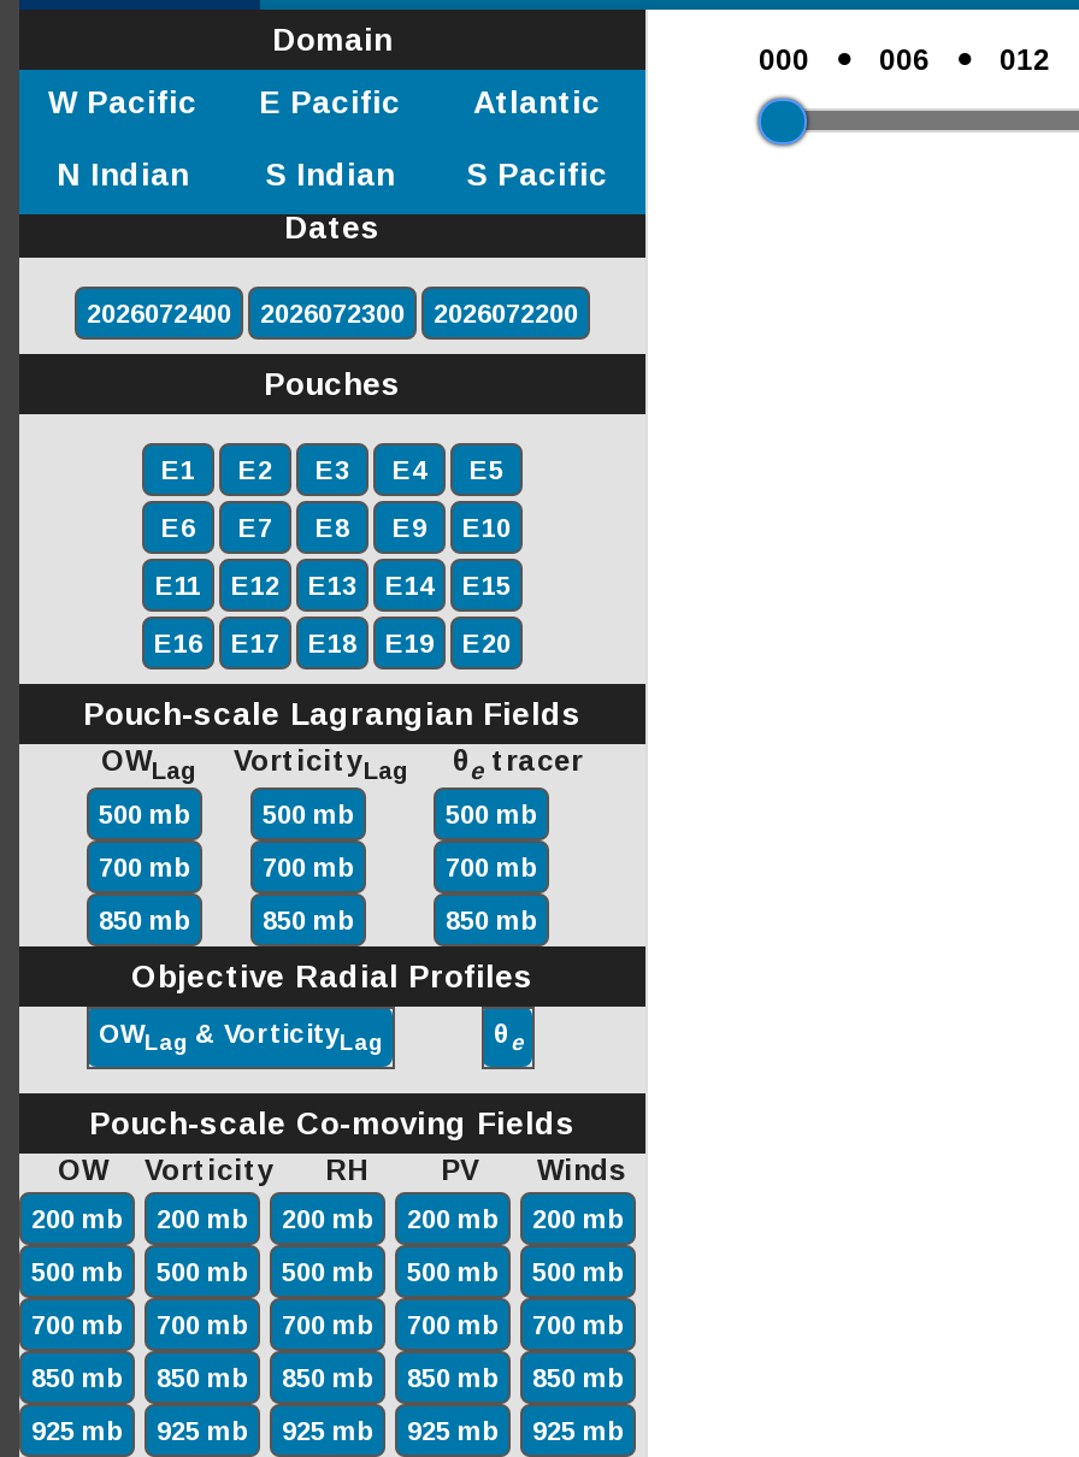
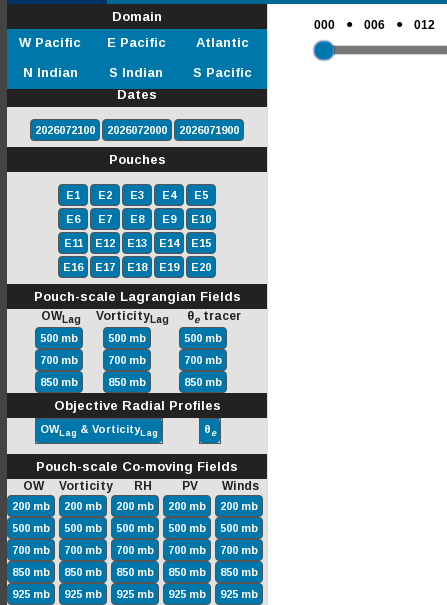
[87,299,231,328] 2026072400 -> [35,124,95,136] 2026072100
[260,299,405,328] 2026072300 -> [107,124,167,136] 2026072000
[434,299,578,328] 2026072200 -> [179,124,239,136] 2026071900

